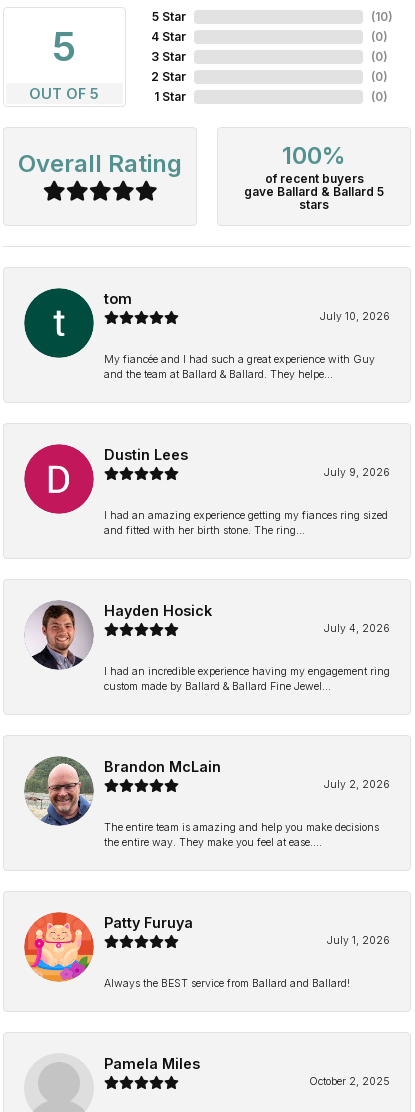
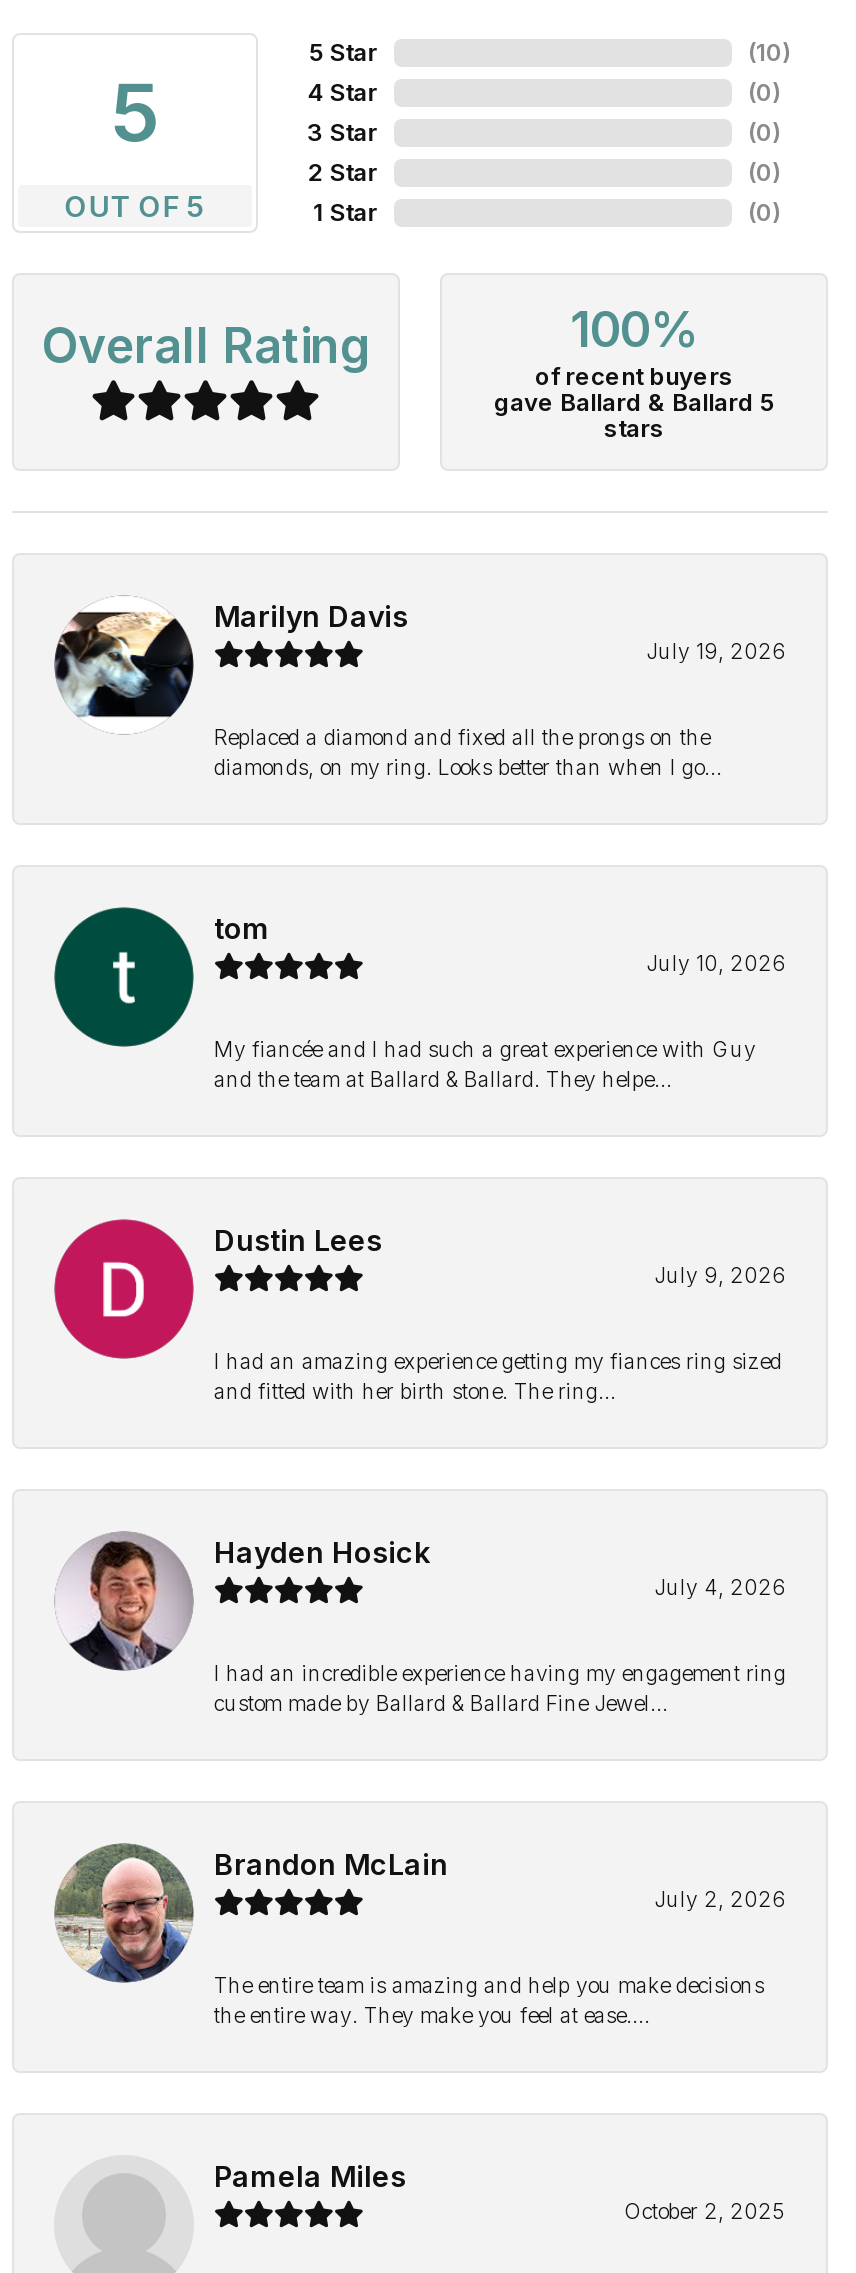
none -> [54,599,786,781] [image] | Marilyn Davis | July 19, 2026 | Replaced a diamond and fixed all the prongs on the | diamonds, on my ring. Looks better than when I go...
moved [25,290,390,849] -> [56,911,786,2029]: [image] | tom | July 10, 2026 | ... | The entire team is amazing and help you make decisions | the entire way. They make you feel at ease....
[24,912,390,990] [image] | Patty Furuya | July 1, 2026 | Always the BEST service from Ballard and Ballard! -> none

